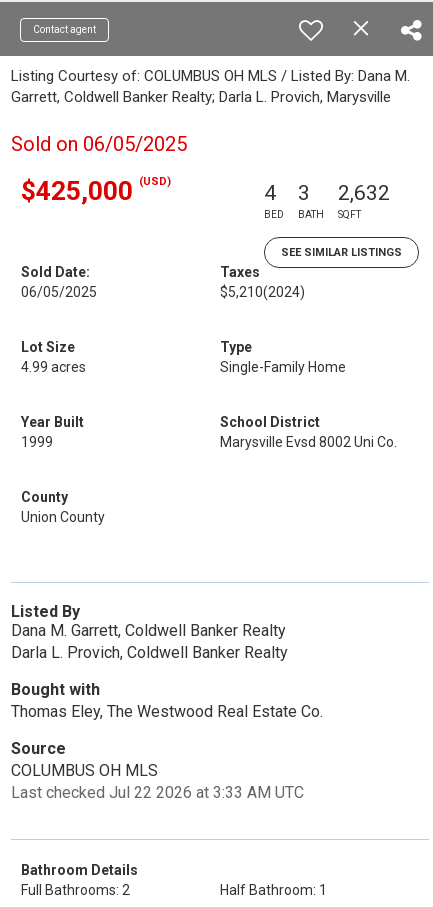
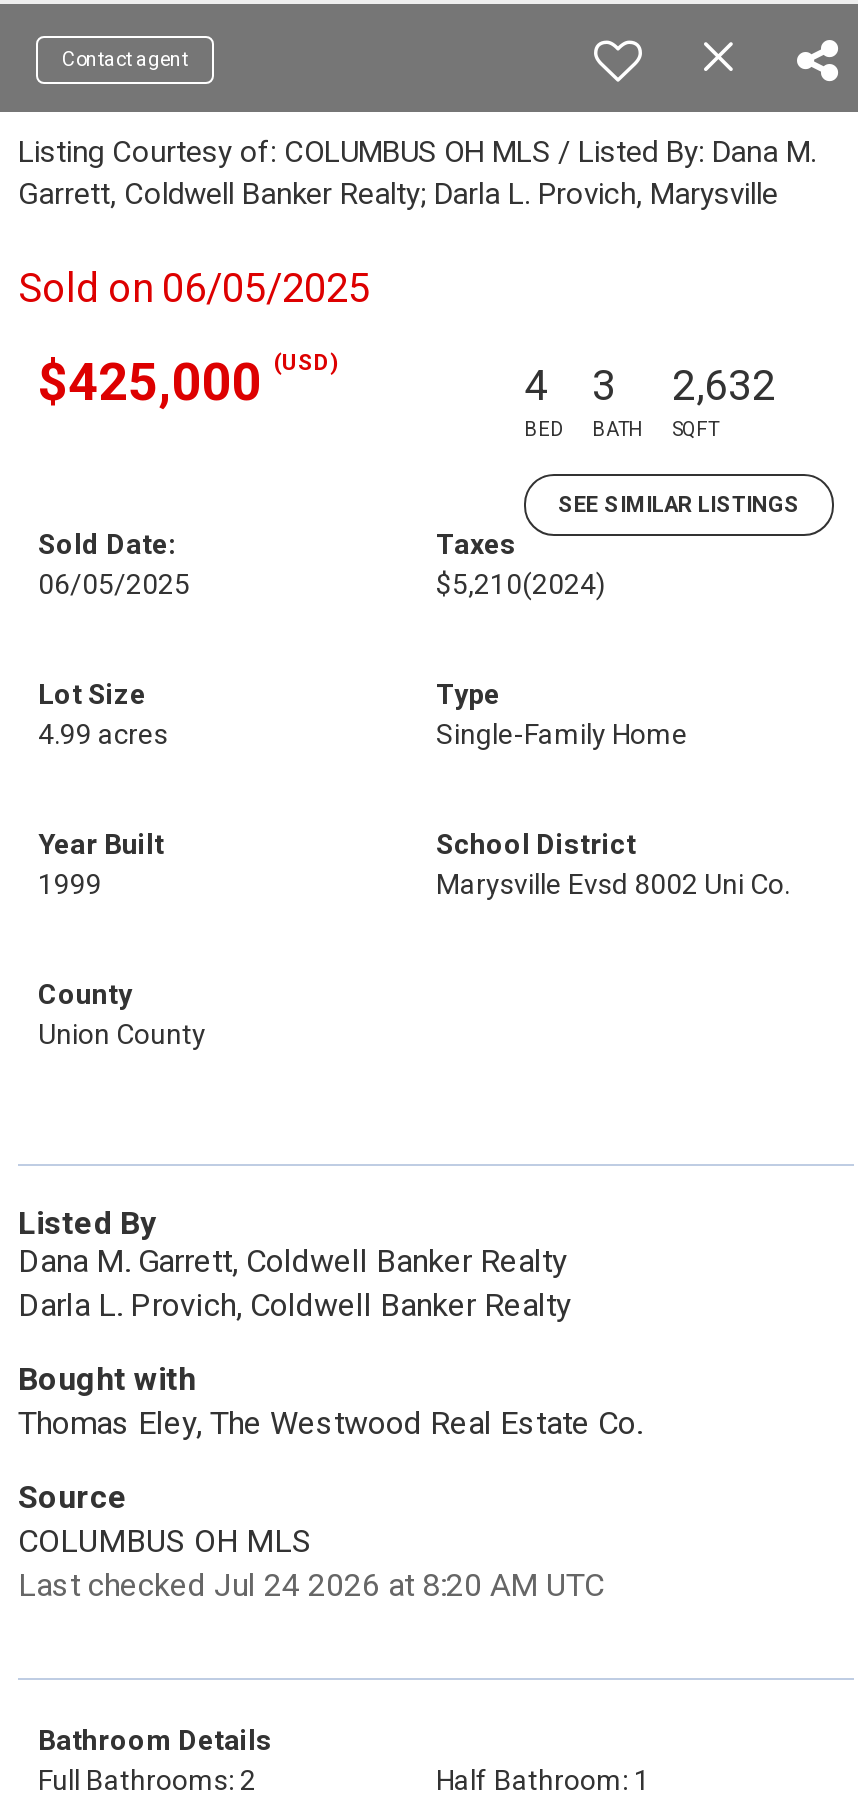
[11,783,304,802] Last checked Jul 22 2026 at 3:33 AM UTC -> [18,1566,604,1604] Last checked Jul 24 2026 at 8:20 AM UTC

